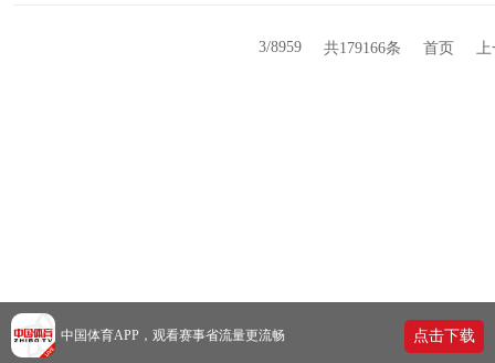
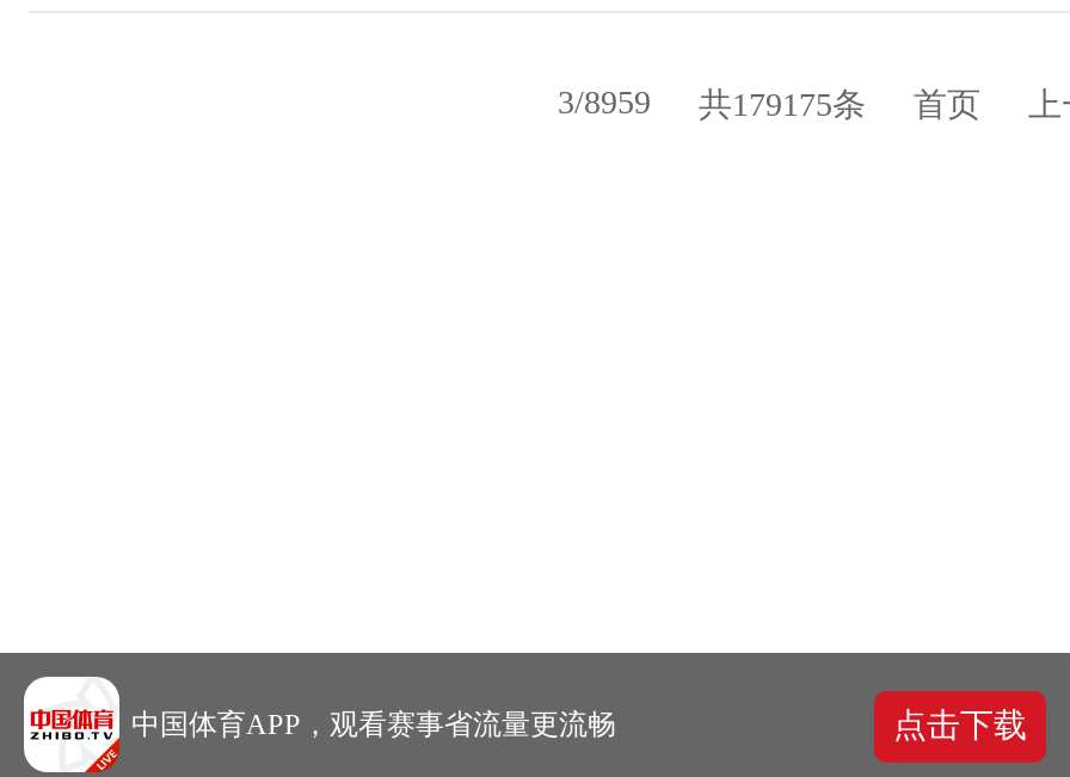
[323,40,401,56] 共179166条 -> [699,87,866,123] 共179175条

